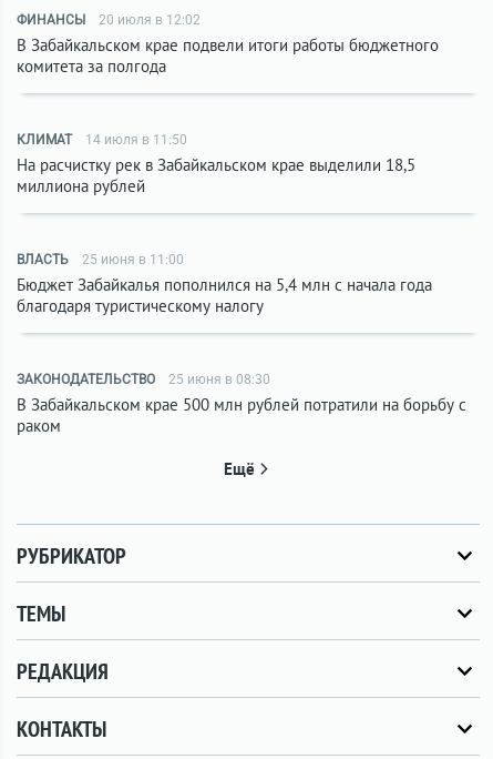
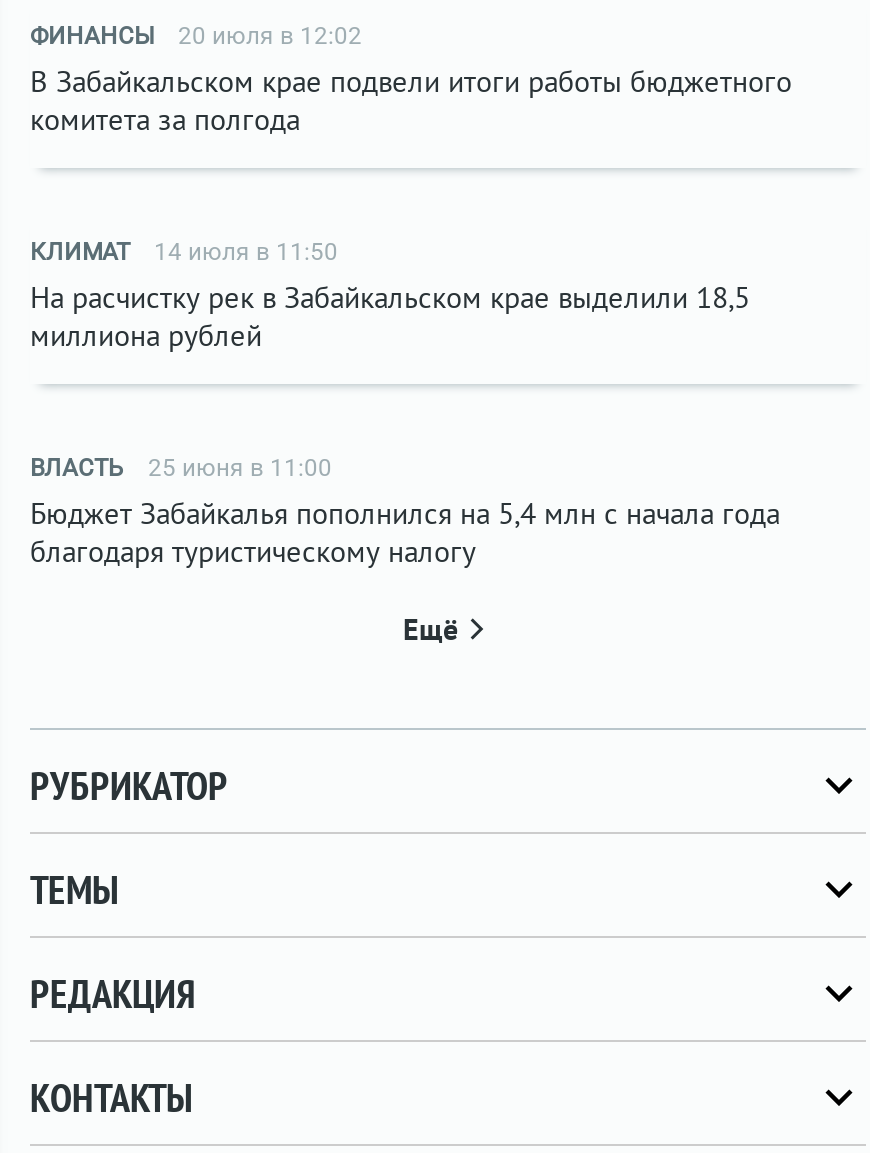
[17,372,466,436] ЗАКОНОДАТЕЛЬСТВО | 25 июня в 08:30 | В Забайкальском крае 500 млн рублей потратили на борьбу с | раком -> none

